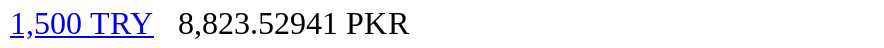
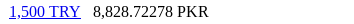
[10,7,410,41] 1,500 TRY 8,823.52941 PKR -> [9,3,209,20] 1,500 TRY 8,828.72278 PKR

